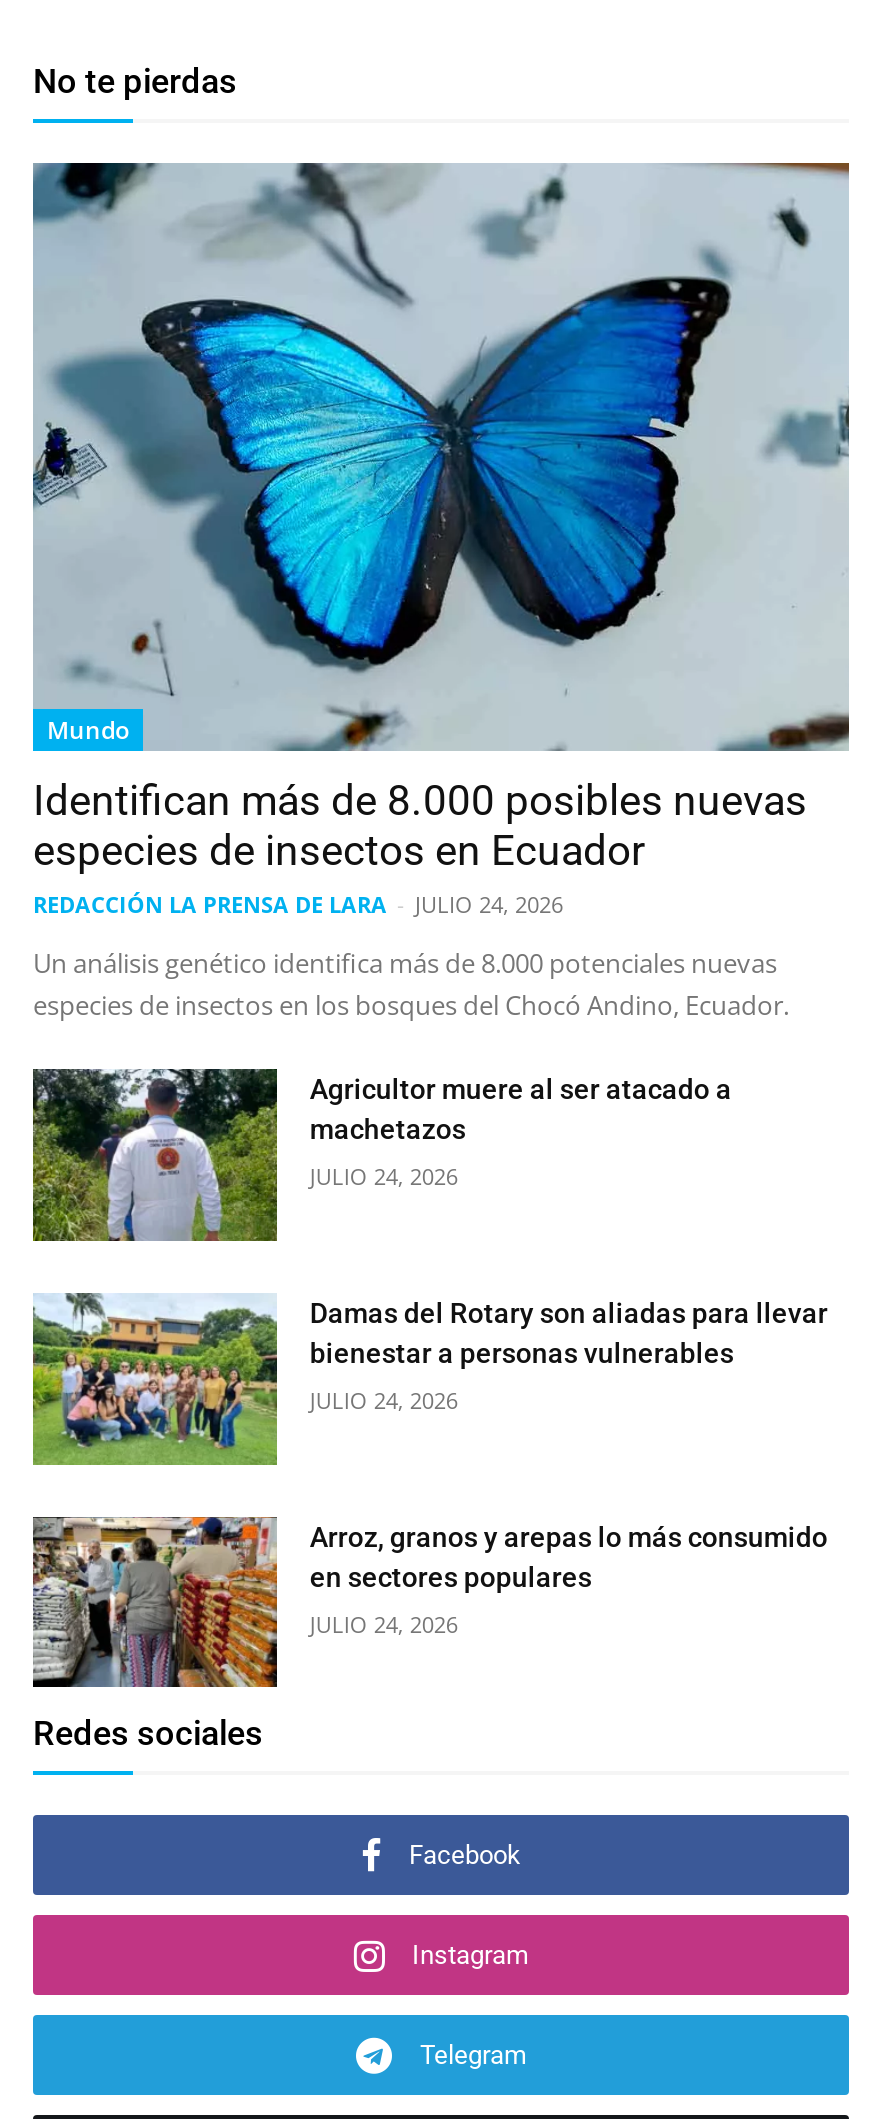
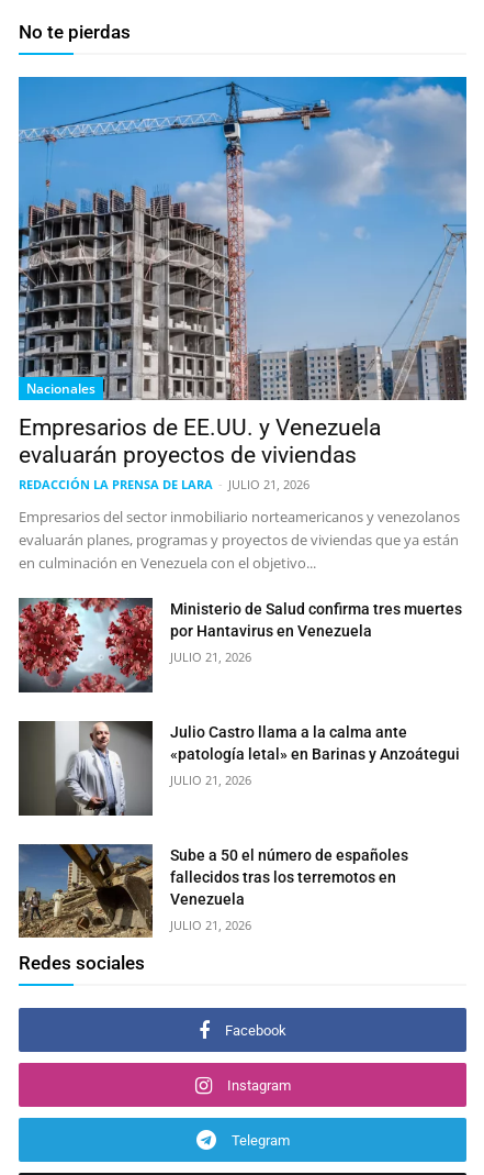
[33,161,851,751] [image] | Mundo -> [18,76,468,400] [image] | Nacionales
[33,777,807,919] Identifican más de 8.000 posibles nuevas | especies de insectos en Ecuador | REDACCIÓN LA PRENSA DE LARA - JULIO 24, 2026 -> [19,415,381,493] Empresarios de EE.UU. y Venezuela | evaluarán proyectos de viviendas | REDACCIÓN LA PRENSA DE LARA - JULIO 21, 2026
[33,945,789,1023] Un análisis genético identifica más de 8.000 potenciales nuevas | especies de insectos en los bosques del Chocó Andino, Ecuador. -> [19,507,460,573] Empresarios del sector inmobiliario norteamericanos y venezolanos | evaluarán planes, programas y proyectos de viviendas que ya están | en culminación en Venezuela con el objetivo...
[33,1073,732,1241] [image] | Agricultor muere al ser atacado a | machetazos -> [19,597,462,694] [image] | Ministerio de Salud confirma tres muertes | por Hantavirus en Venezuela
[310,1161,458,1191] JULIO 24, 2026 -> [171,649,252,665] JULIO 21, 2026
[31,1293,828,1467] [image] | Damas del Rotary son aliadas para llevar | bienestar a personas vulnerables -> [18,720,460,817] [image] | Julio Castro llama a la calma ante | «patología letal» en Barinas y Anzoátegui
[310,1385,458,1415] JULIO 24, 2026 -> [171,771,252,788] JULIO 21, 2026
[33,1515,828,1689] [image] | Arroz, granos y arepas lo más consumido | en sectores populares -> [19,843,409,939] [image] | Sube a 50 el número de españoles | fallecidos tras los terremotos en | Venezuela
[310,1608,458,1638] JULIO 24, 2026 -> [171,916,252,933] JULIO 21, 2026

